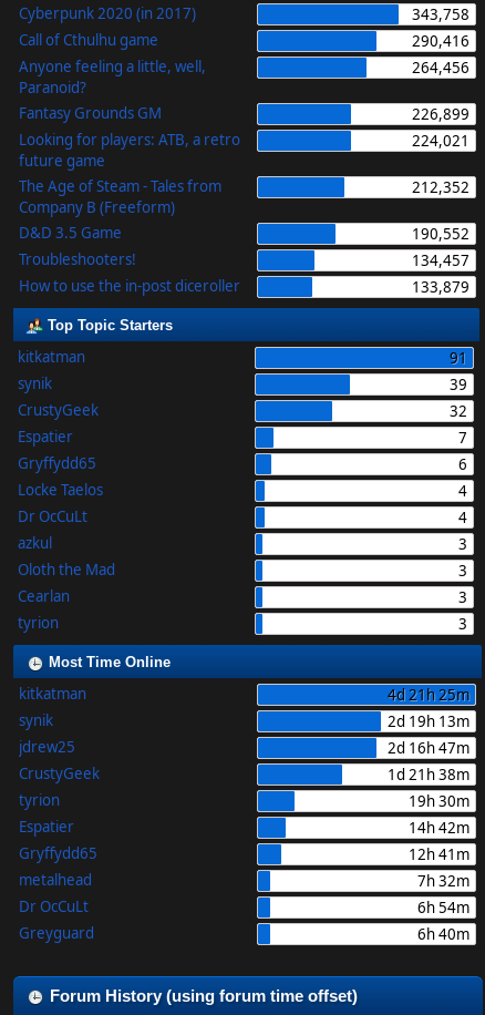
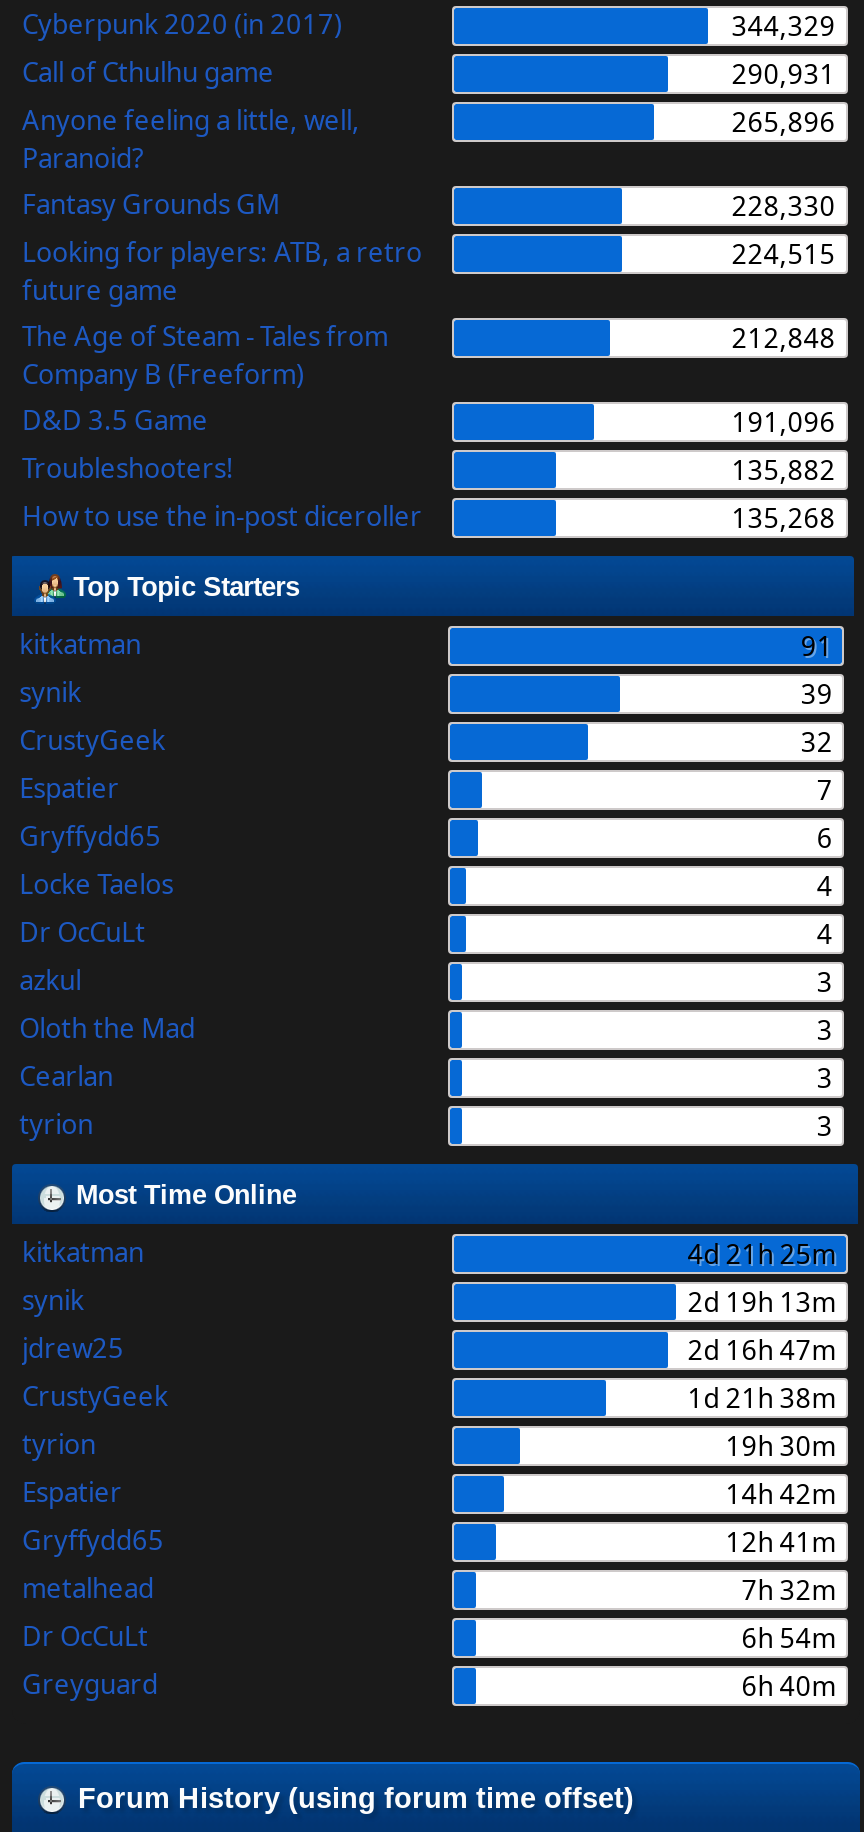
[412,5,469,25] 343,758 -> [731,8,835,44] 344,329
[412,31,469,51] 290,416 -> [731,56,835,92] 290,931
[412,58,469,78] 264,456 -> [731,104,835,140] 265,896
[412,104,469,124] 226,899 -> [731,188,835,224] 228,330
[412,131,469,151] 224,021 -> [731,236,835,272] 224,515
[412,178,469,197] 212,352 -> [731,320,835,356] 212,848
[412,224,469,244] 190,552 -> [731,404,835,440] 191,096
[412,251,469,271] 134,457 -> [731,452,835,488] 135,882
[412,277,469,297] 133,879 -> [731,500,835,536] 135,268

